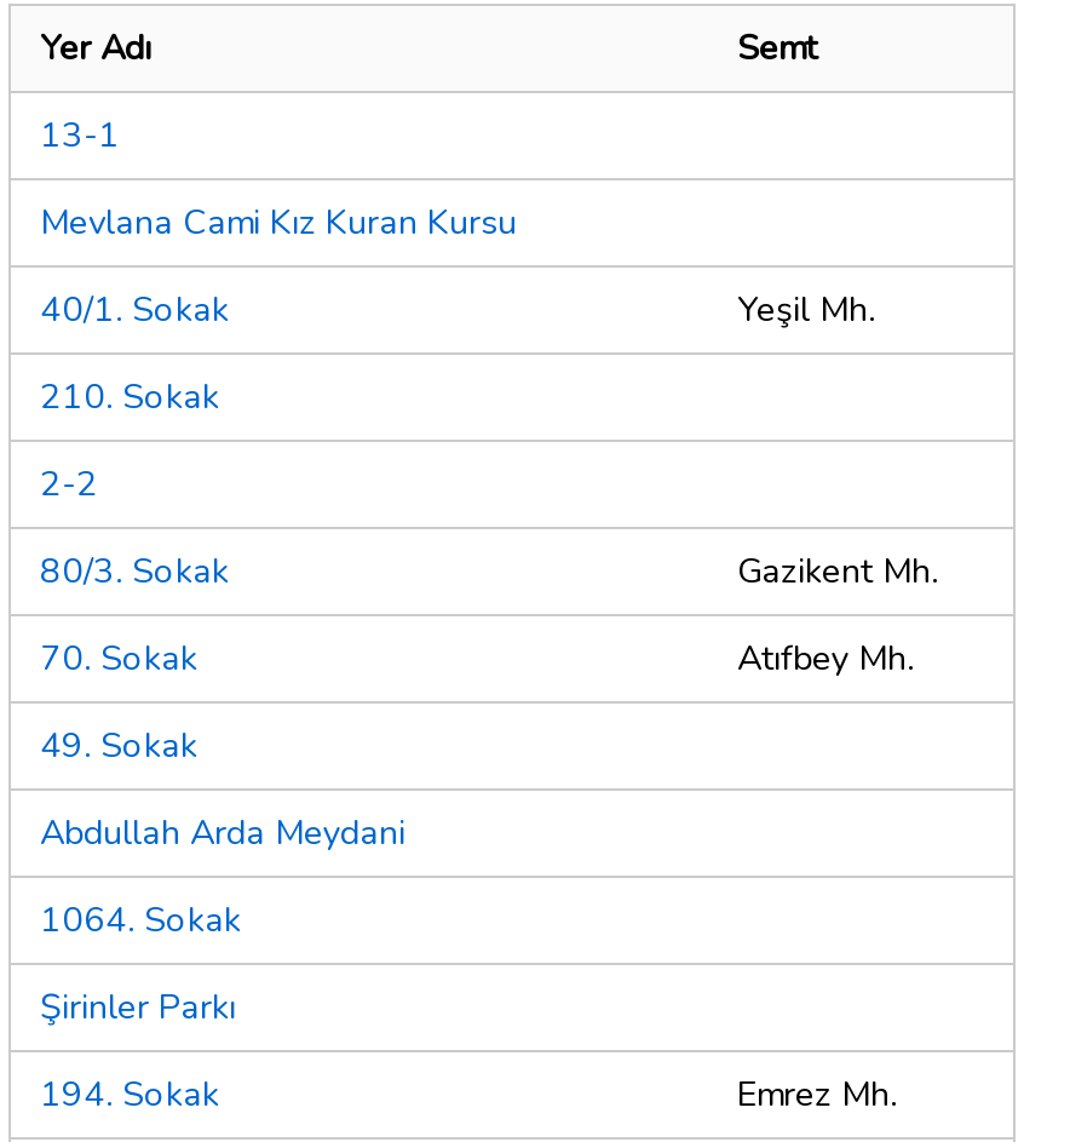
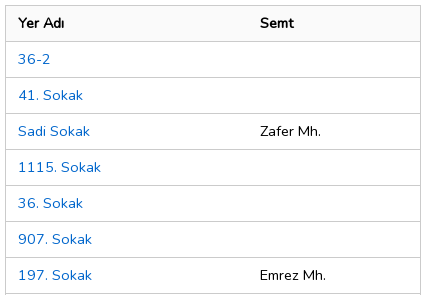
[40,111,938,1118] 13-1 | Mevlana Cami Kız Kuran Kursu | 40/1. Sokak | Yeşil Mh. | 210. Sokak | 2-2 | 80/3. Sokak | Gazikent Mh. | 70. Sokak | Atıfbey Mh. | 49. Sokak | Abdullah Arda Meydani | 1064. Sokak | Şirinler Parkı | 194. Sokak -> [18,49,321,285] 36-2 | 41. Sokak | Sadi Sokak | Zafer Mh. | 1115. Sokak | 36. Sokak | 907. Sokak | 197. Sokak

